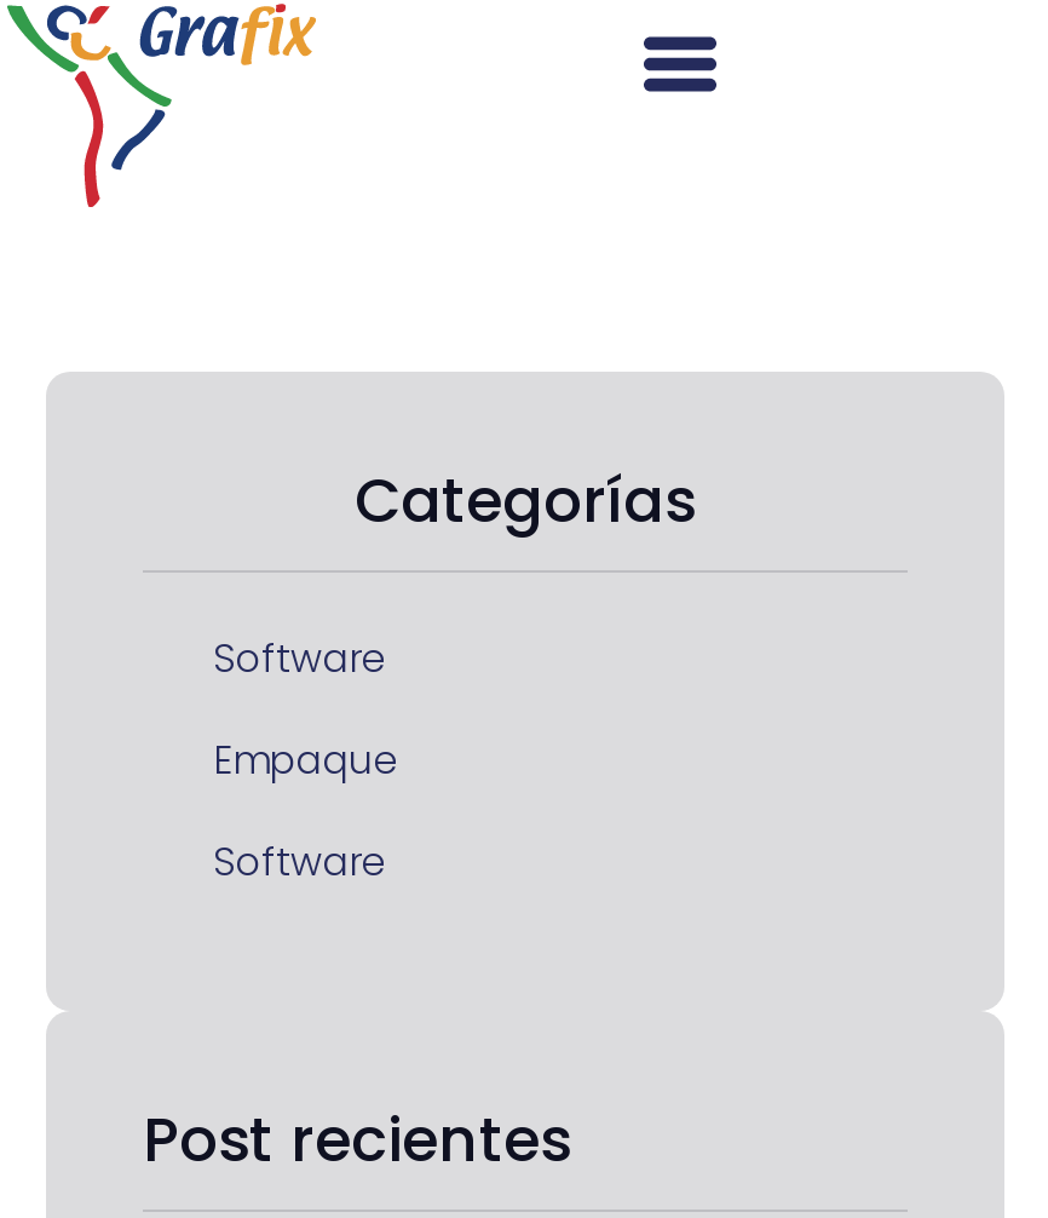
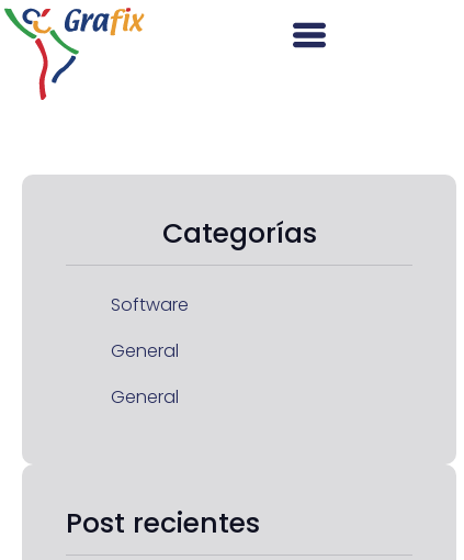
[213,732,397,787] Empaque -> [110,338,178,363] General
[213,833,385,889] Software -> [110,384,178,409] General

